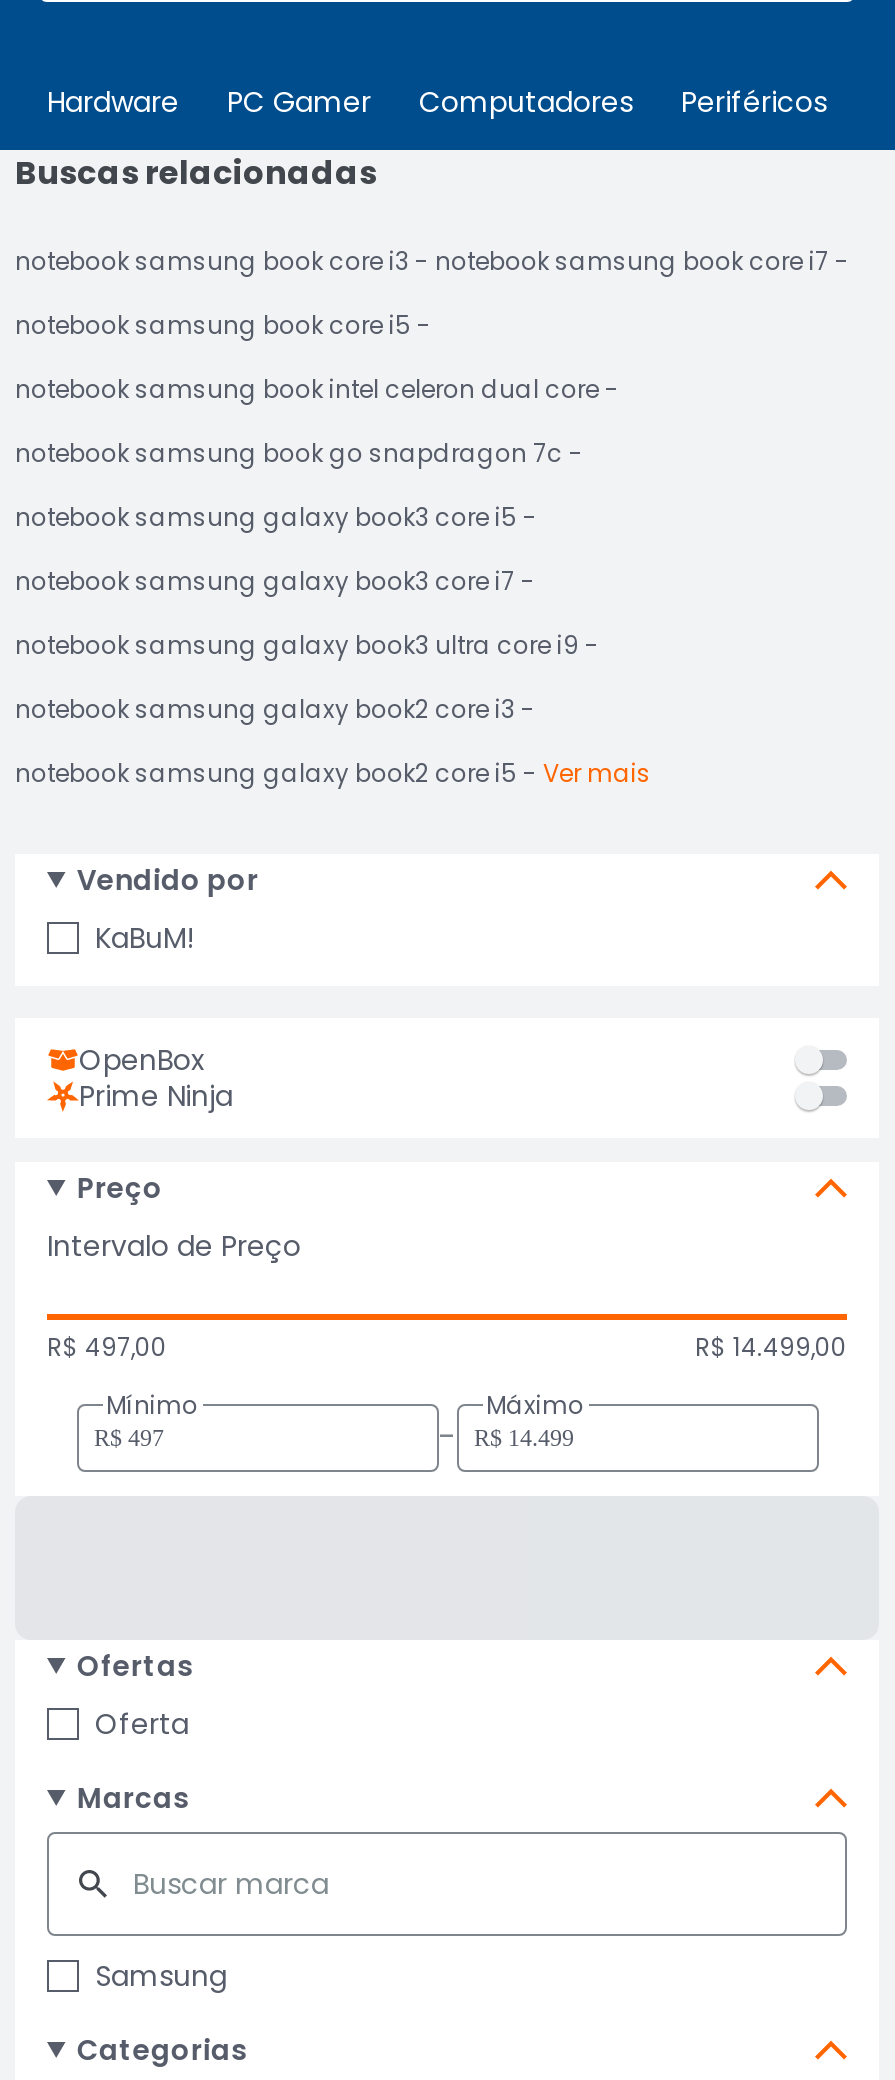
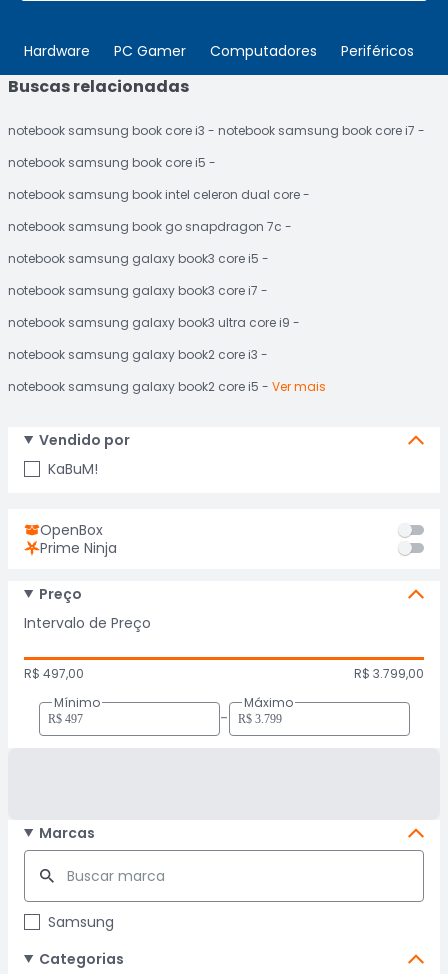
[695,1330,847,1364] R$ 14.499,00 -> [354,665,424,682] R$ 3.799,00
[77,1646,193,1744] Ofertas | Oferta -> none

